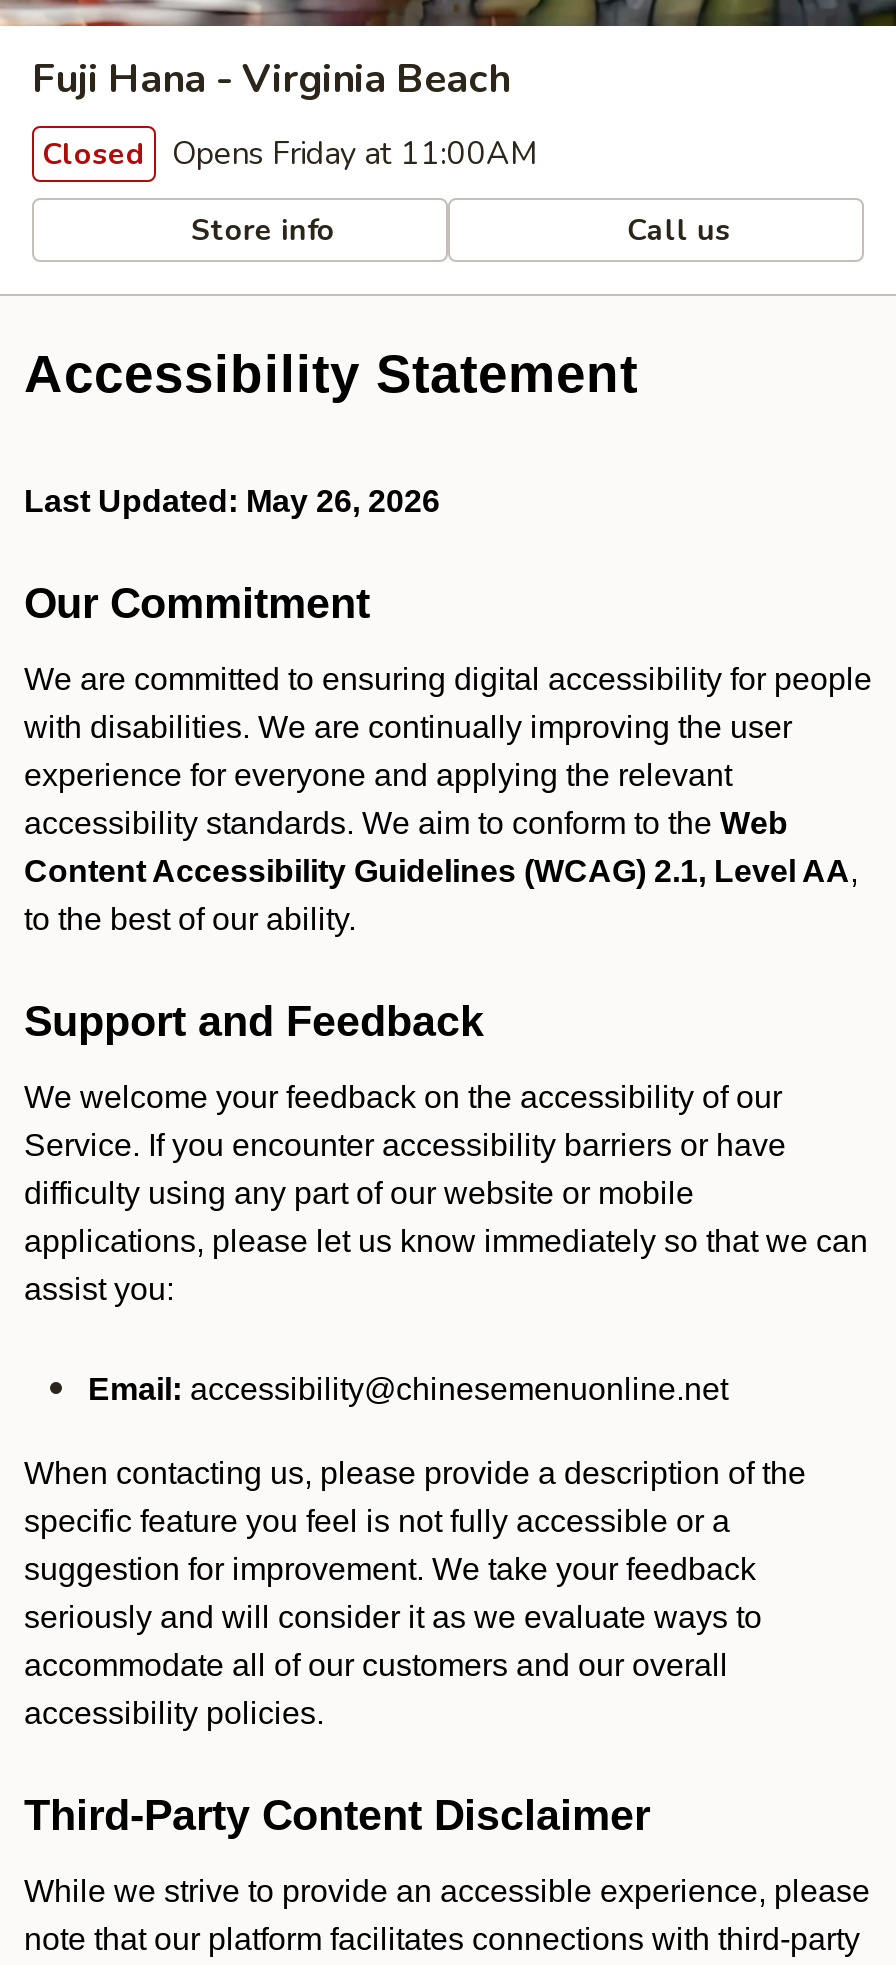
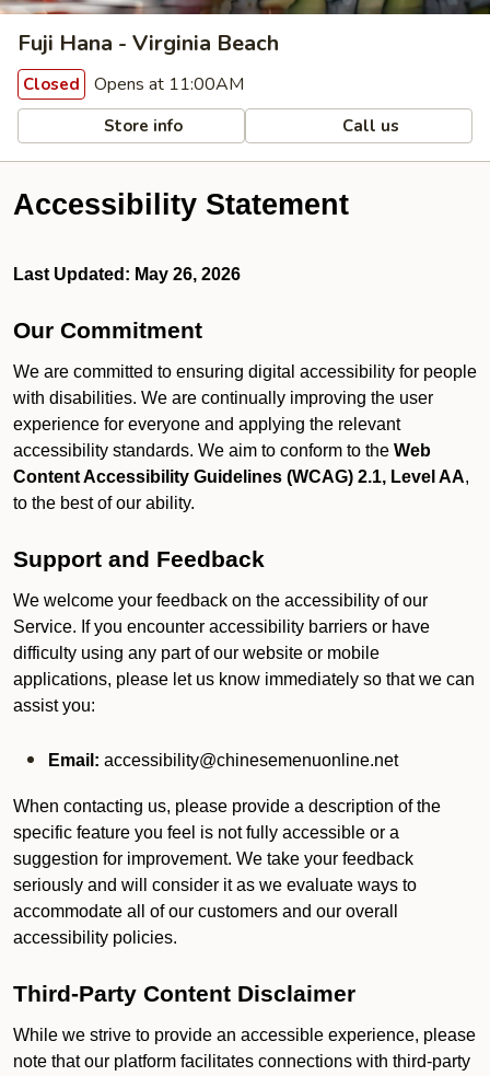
[42,132,538,176] Closed Opens Friday at 11:00AM -> [23,72,244,96] Closed Opens at 11:00AM

